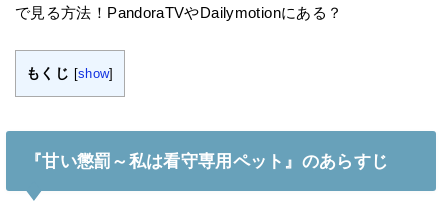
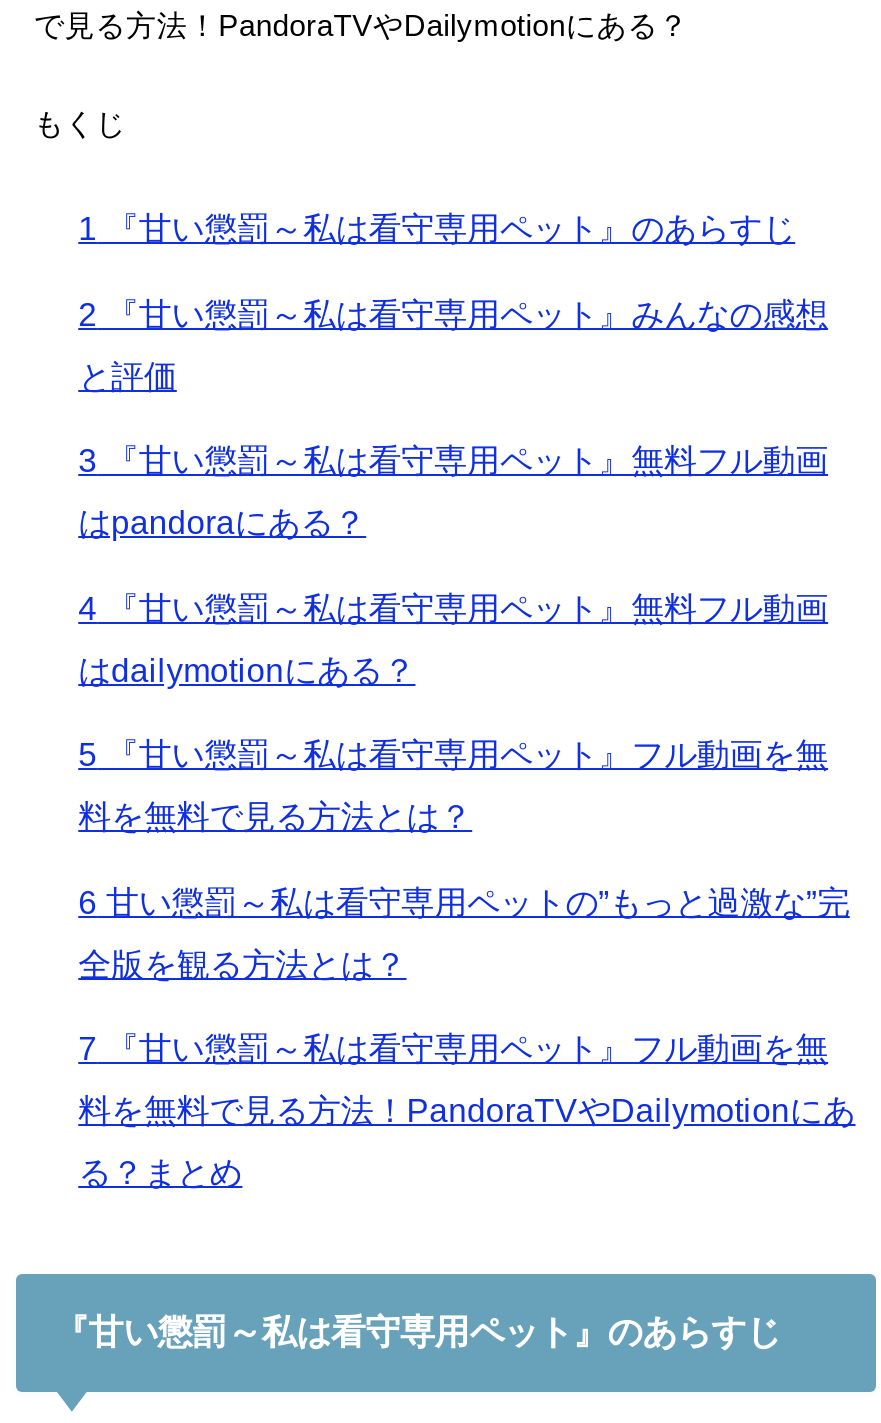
[26,65,114,81] もくじ [show] -> [34,108,856,1190] もくじ | 1『甘い懲罰～私は看守専用ペット』のあらすじ | 2『甘い懲罰～私は看守専用ペット』みんなの感想 | と評価 | 3『甘い懲罰～私は看守専用ペット』無料フル動画 | はpandoraにある？ | 4『甘い懲罰～私は看守専用ペット』無料フル動画 | はdailymotionにある？ | 5『甘い懲罰～私は看守専用ペット』フル動画を無 | 料を無料で見る方法とは？ | 6甘い懲罰～私は看守専用ペットの”もっと過激な”完 | 全版を観る方法とは？ | 7『甘い懲罰～私は看守専用ペット』フル動画を無 | 料を無料で見る方法！PandoraTVやDailymotionにあ | る？まとめ

